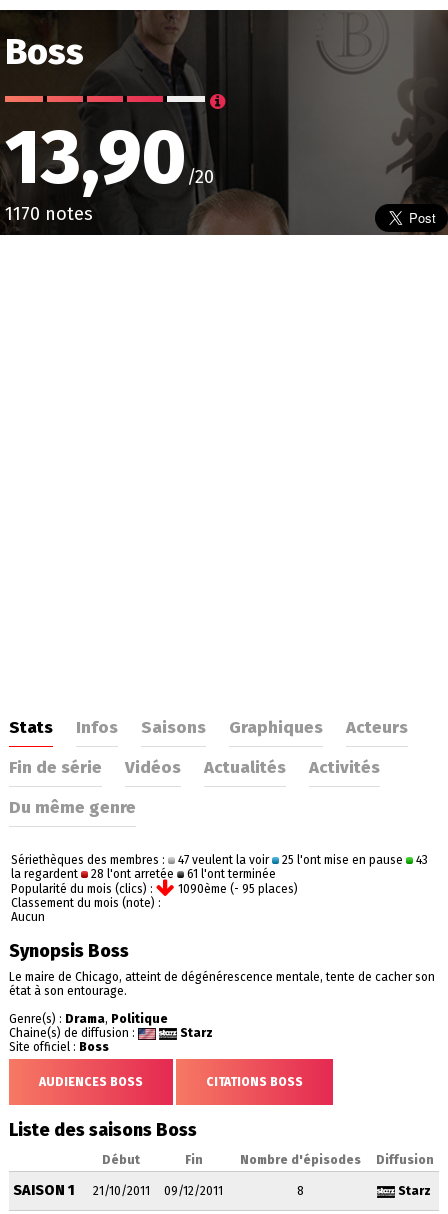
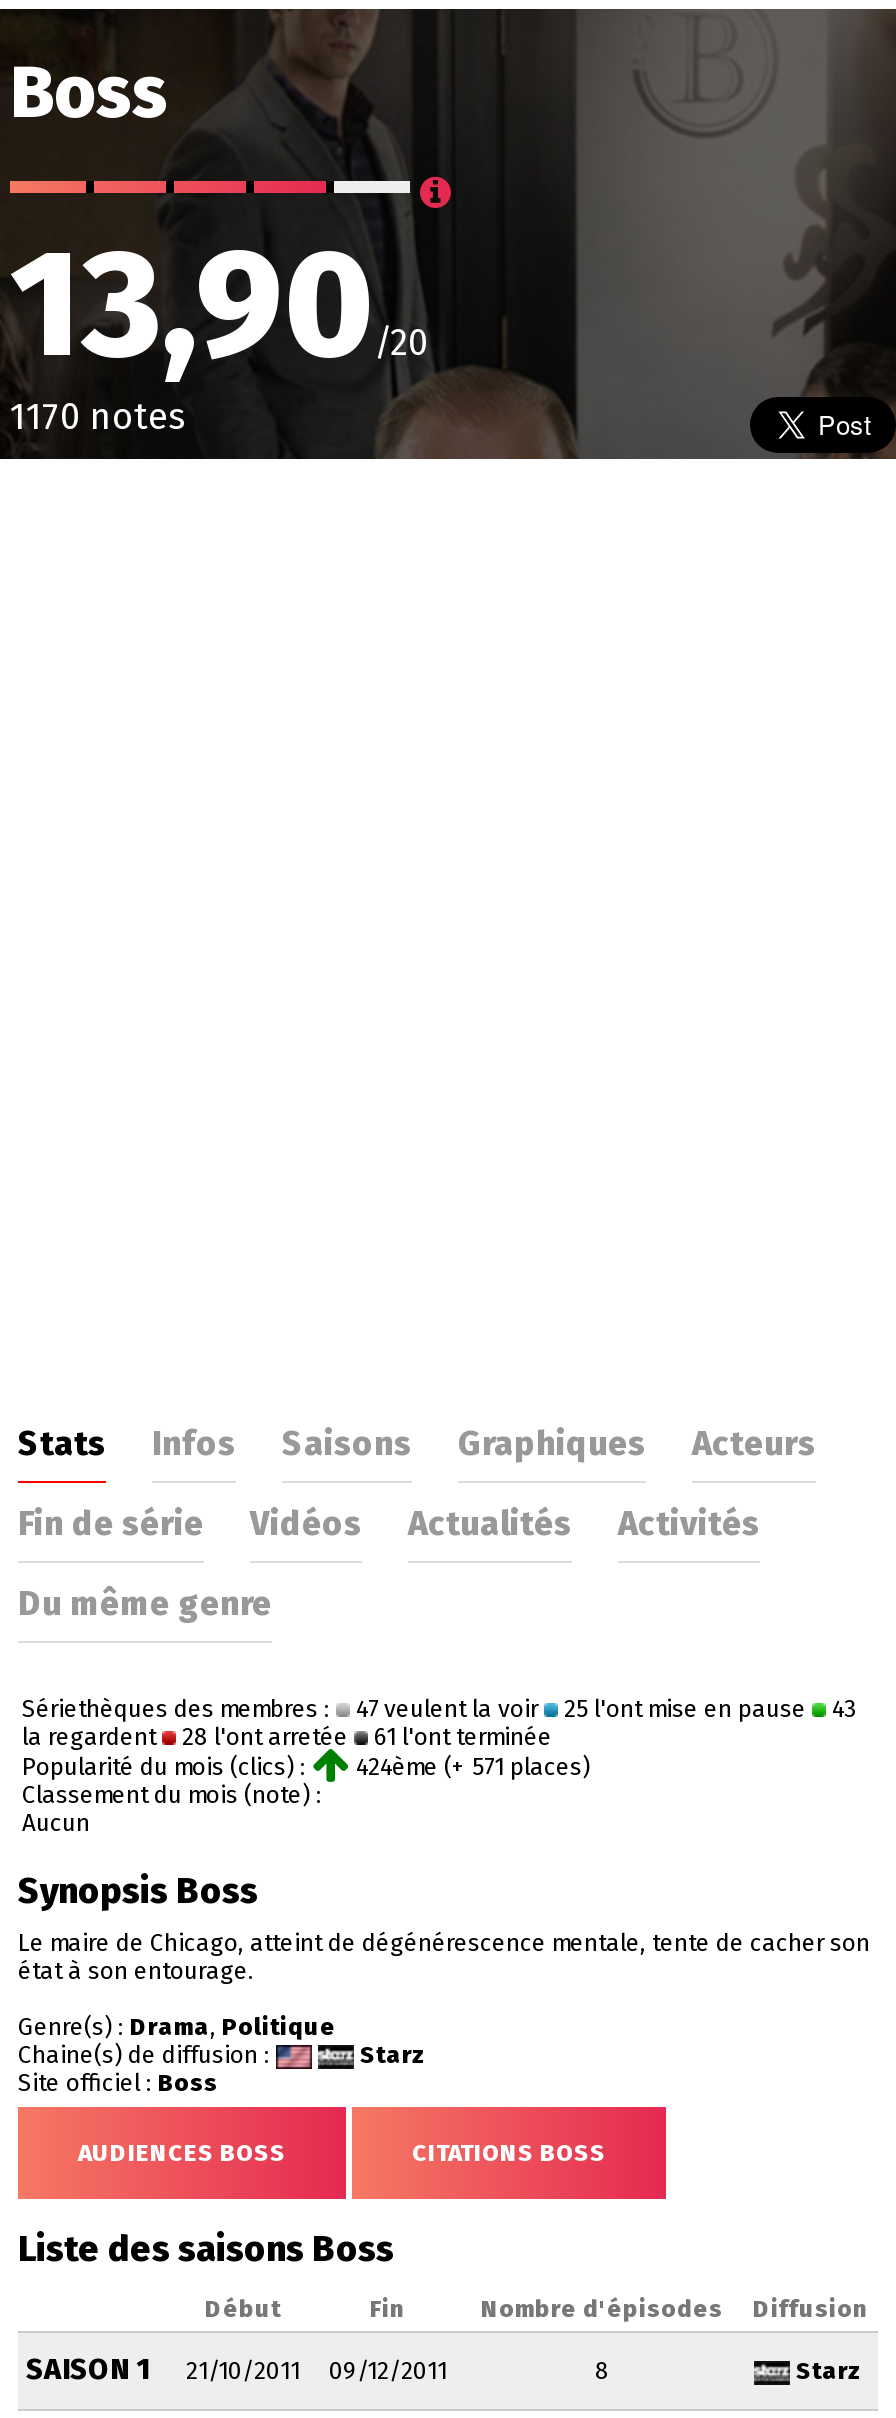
[11,882,298,896] Popularité du mois (clics) : 1090ème (- 95 places) -> [22,1753,590,1781] Popularité du mois (clics) : 424ème (+ 571 places)

